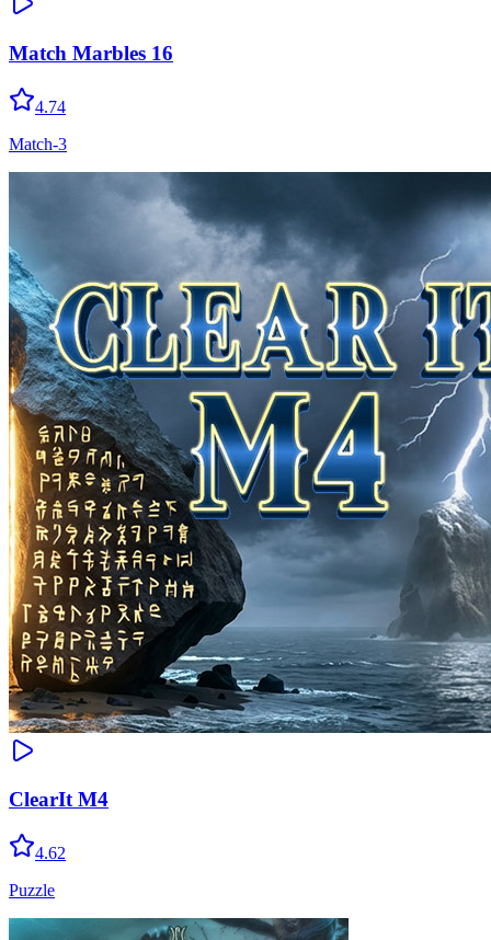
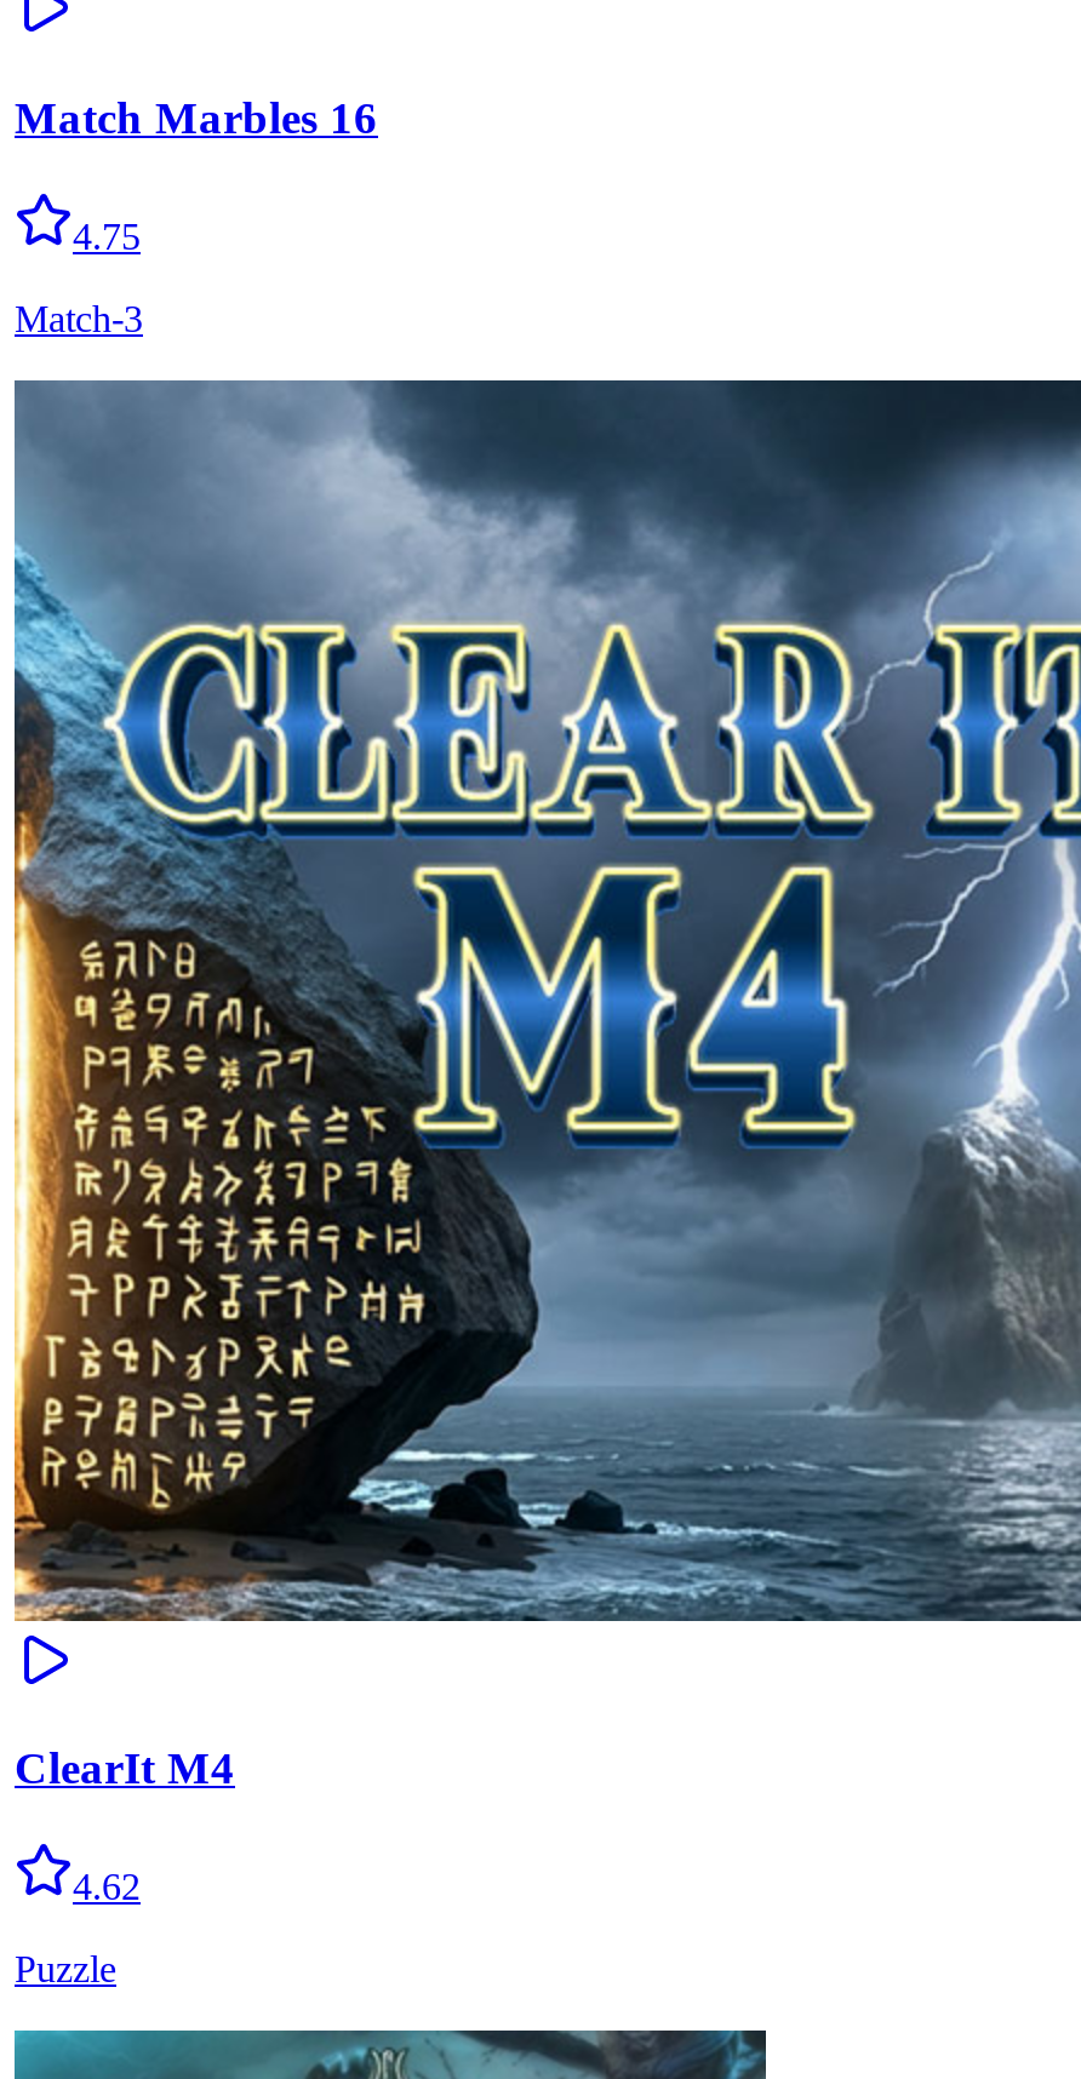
[35,97,66,116] 4.74 -> [73,215,141,256] 4.75

